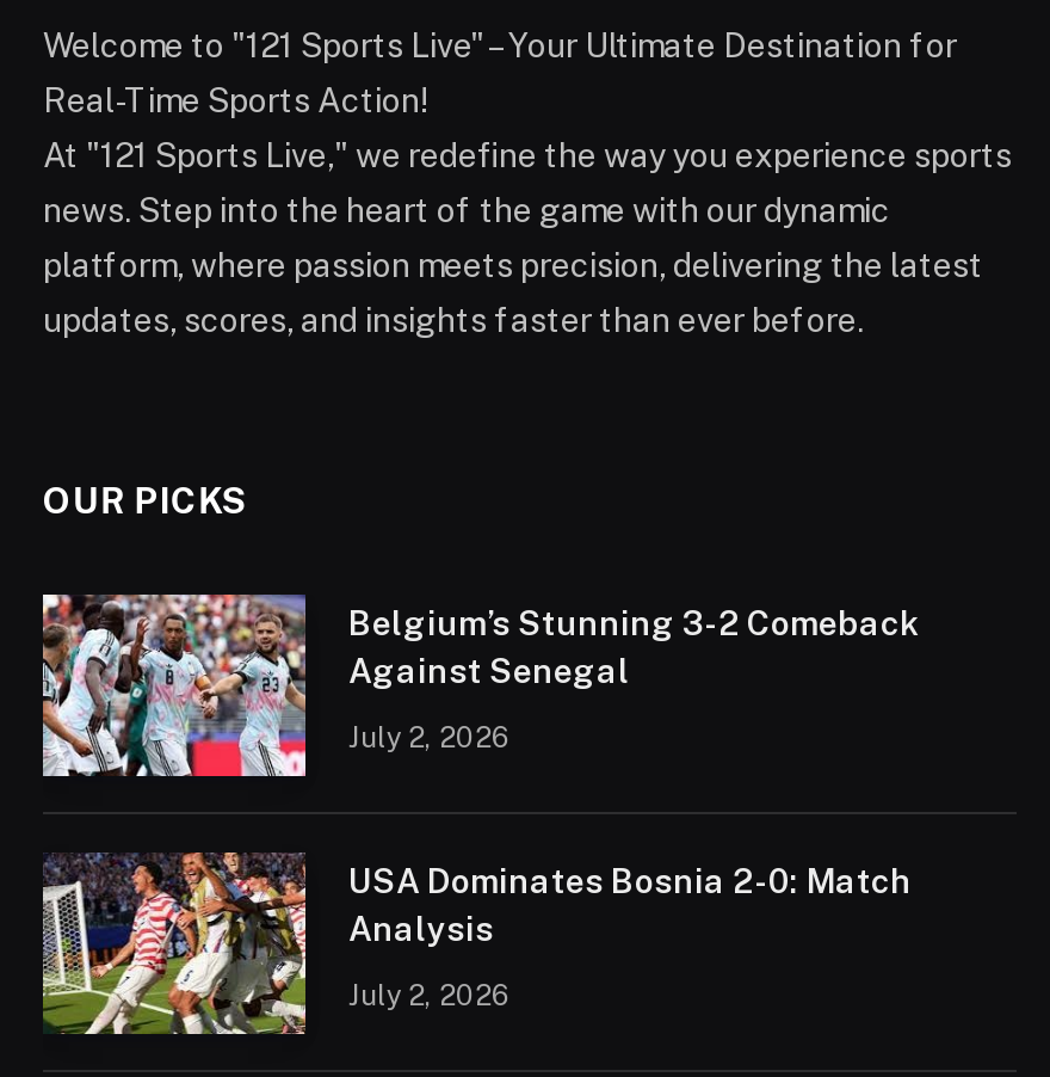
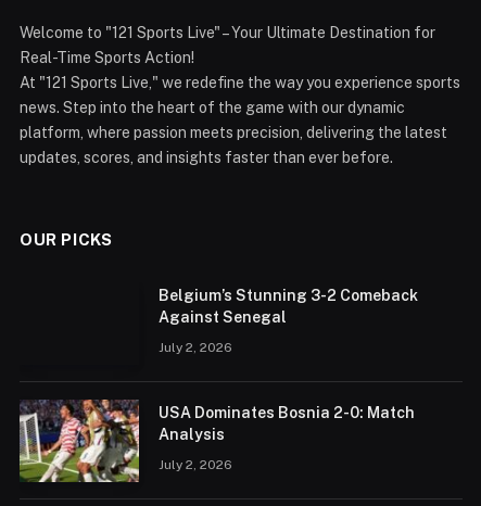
[41,592,308,778] [image] -> none

